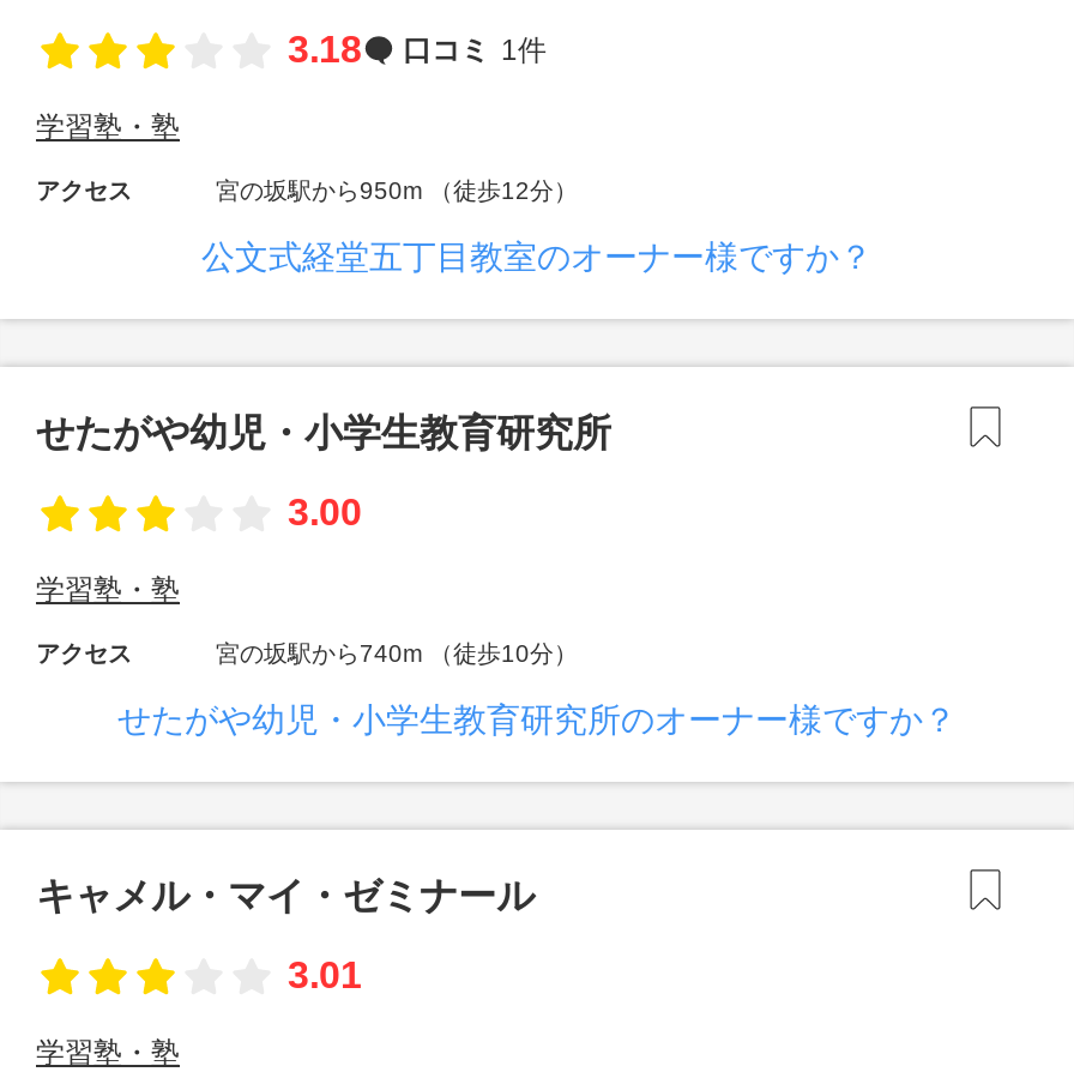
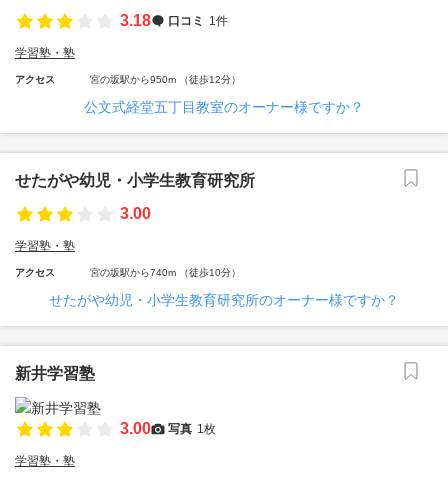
[36,875,535,916] キャメル・マイ・ゼミナール -> [15,365,95,382] 新井学習塾
[288,954,362,995] 3.01 -> [120,420,216,437] 3.00 | 写真 1枚

